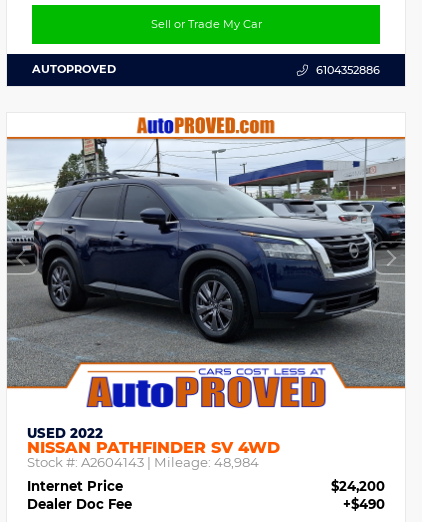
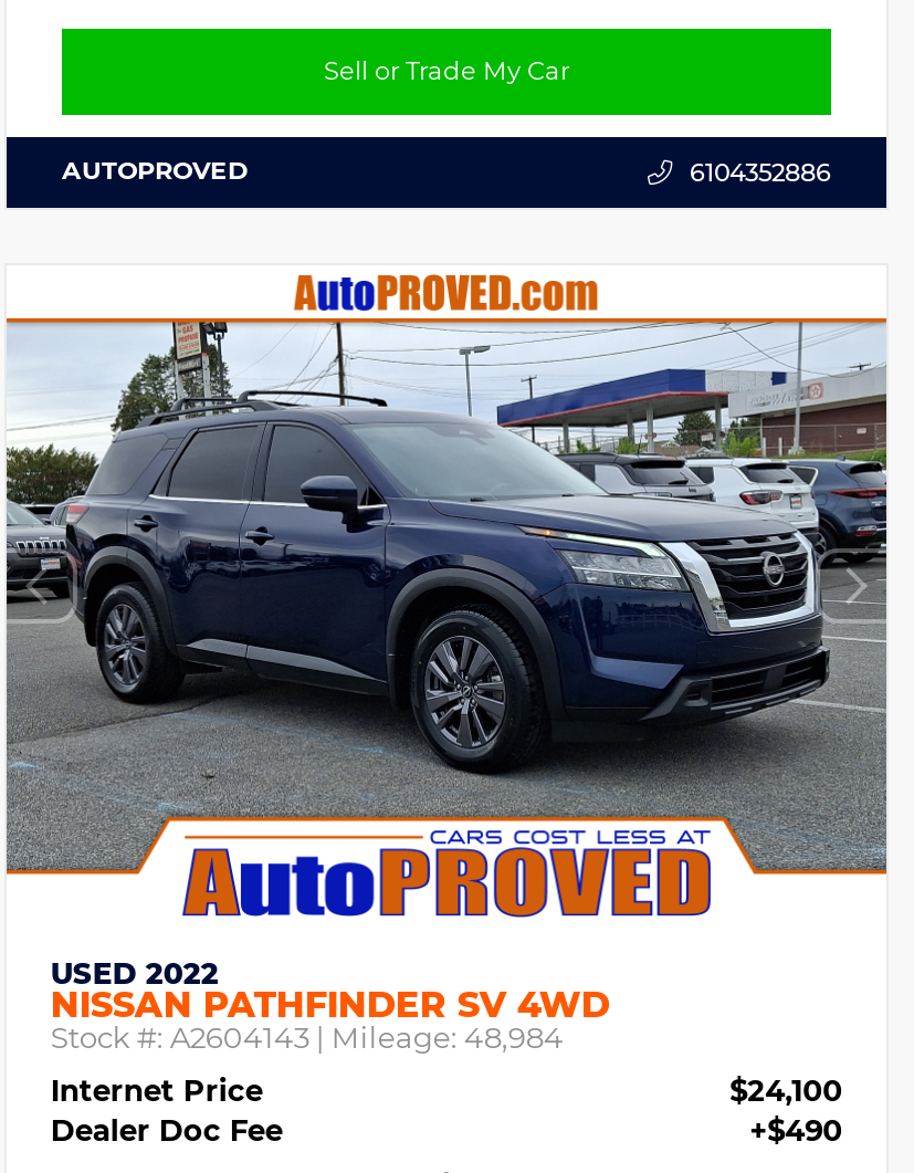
[331,477,385,493] $24,200 -> [730,1072,842,1108] $24,100

